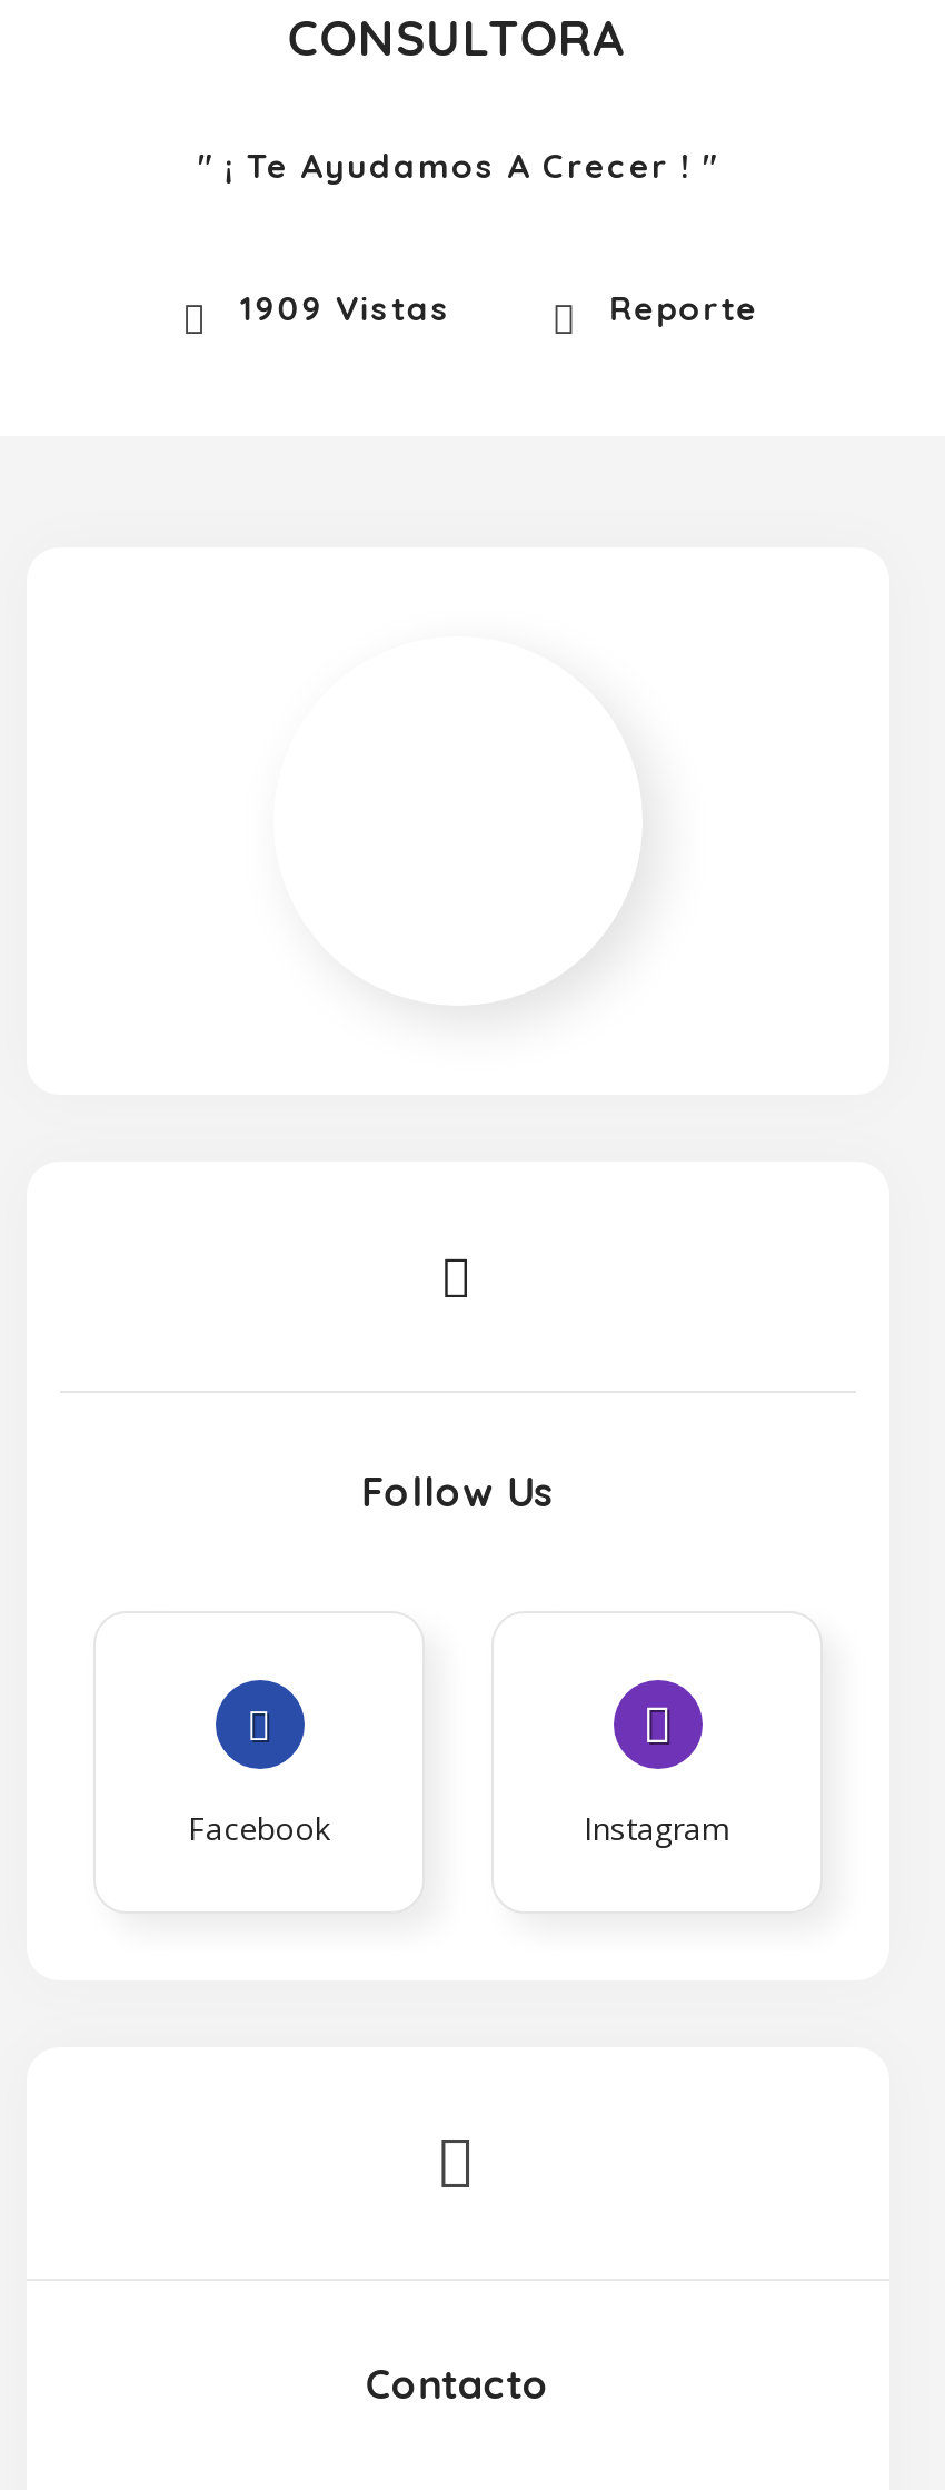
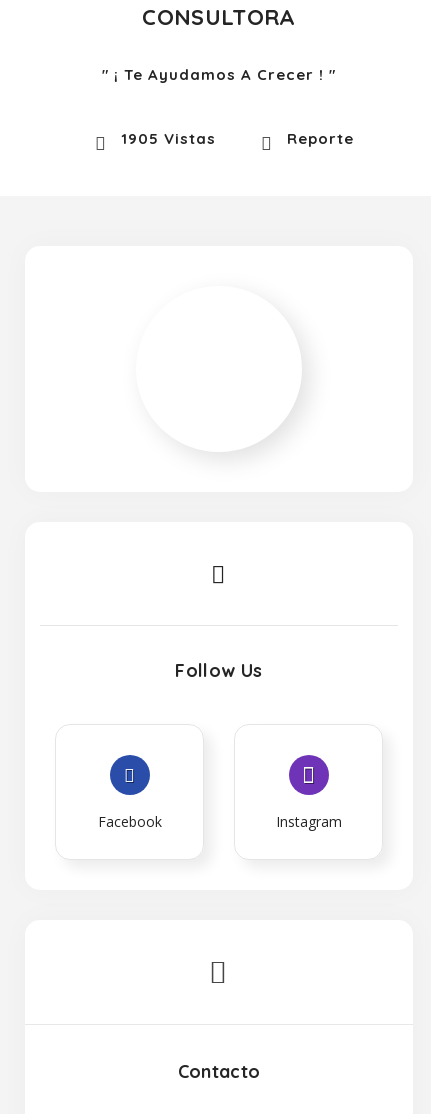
[229,287,451,329] 1909 Vistas -> [116,129,216,148] 1905 Vistas

